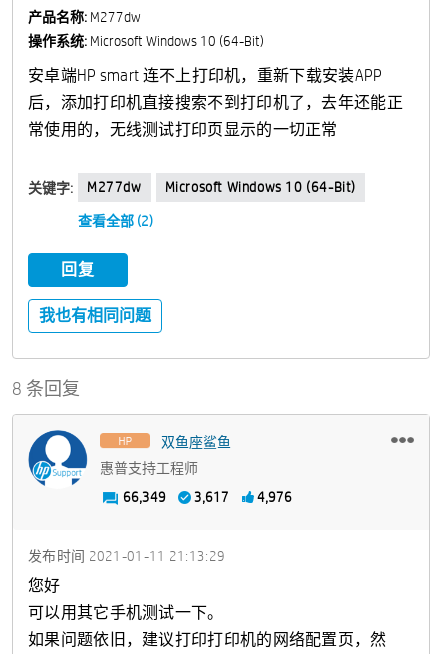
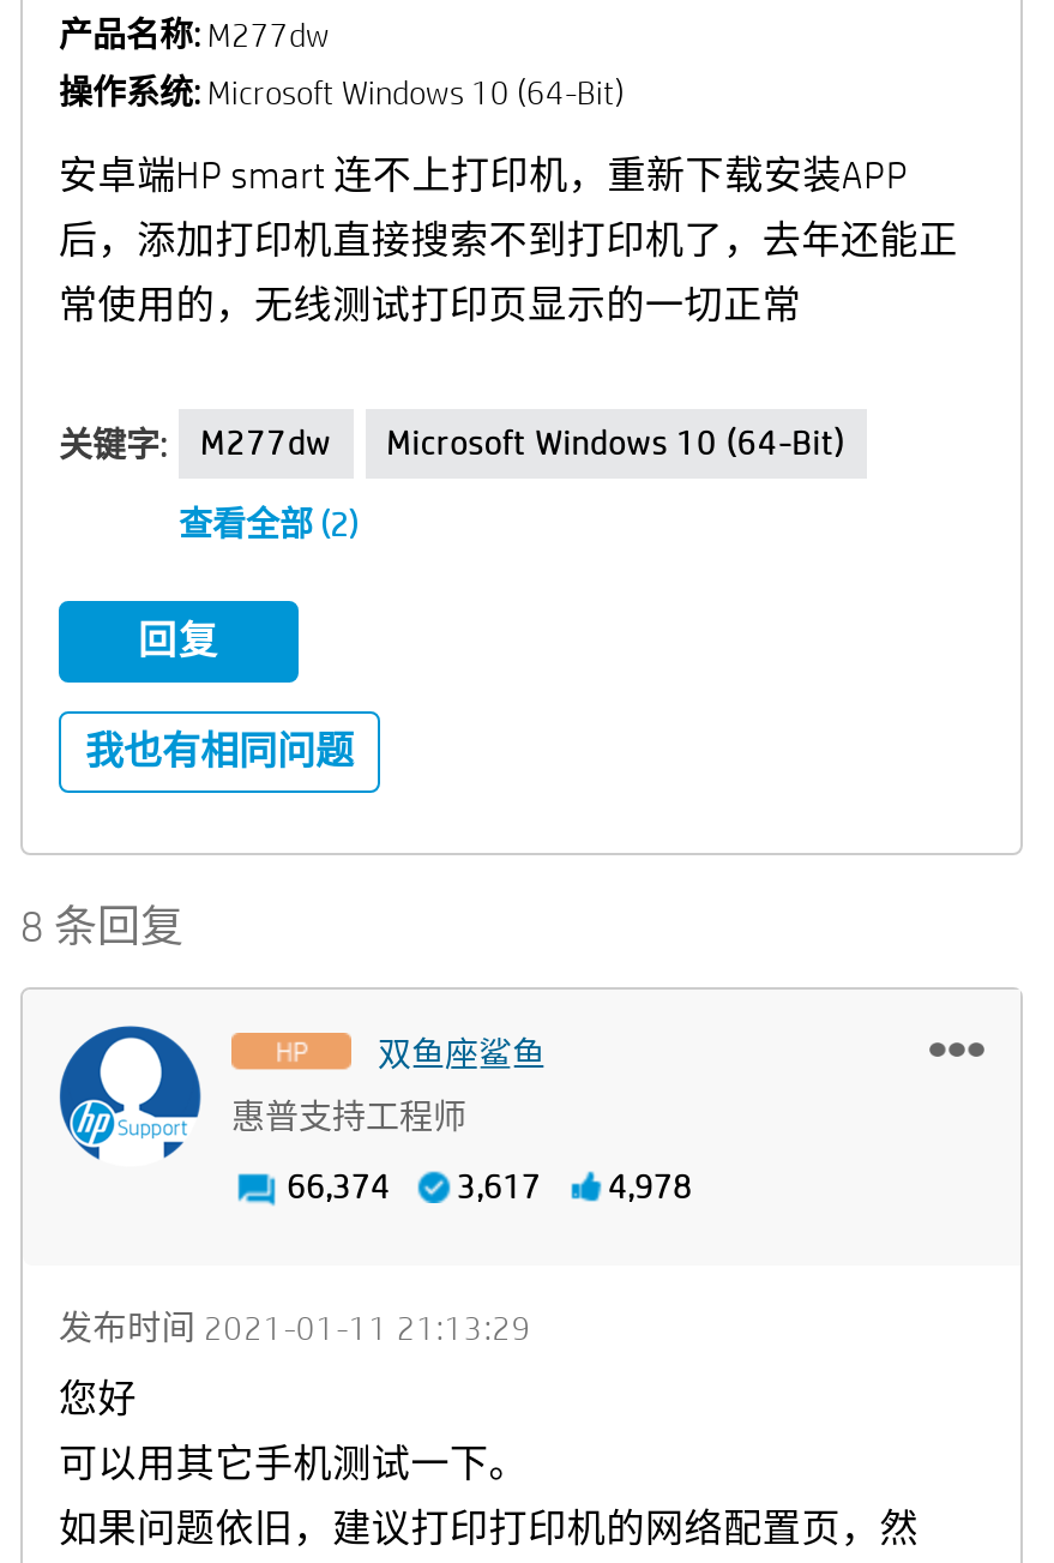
[123,488,169,506] 66,349 -> [287,1164,397,1207] 66,374
[257,488,292,506] 4,976 -> [608,1164,692,1207] 4,978

